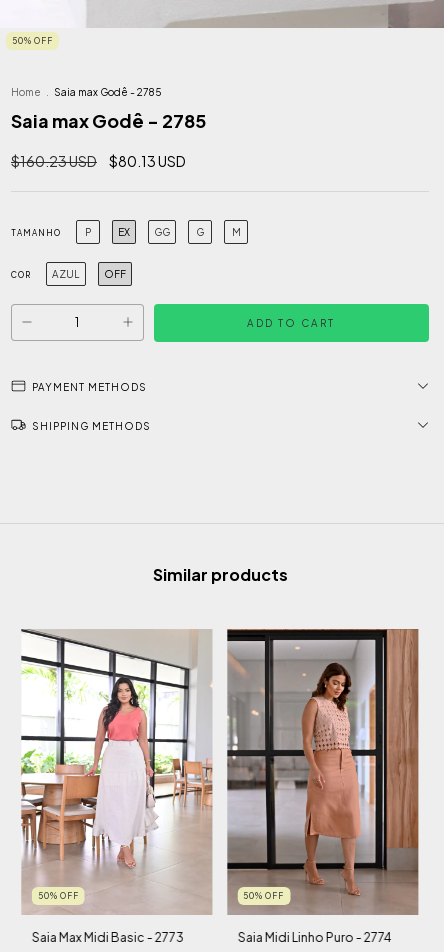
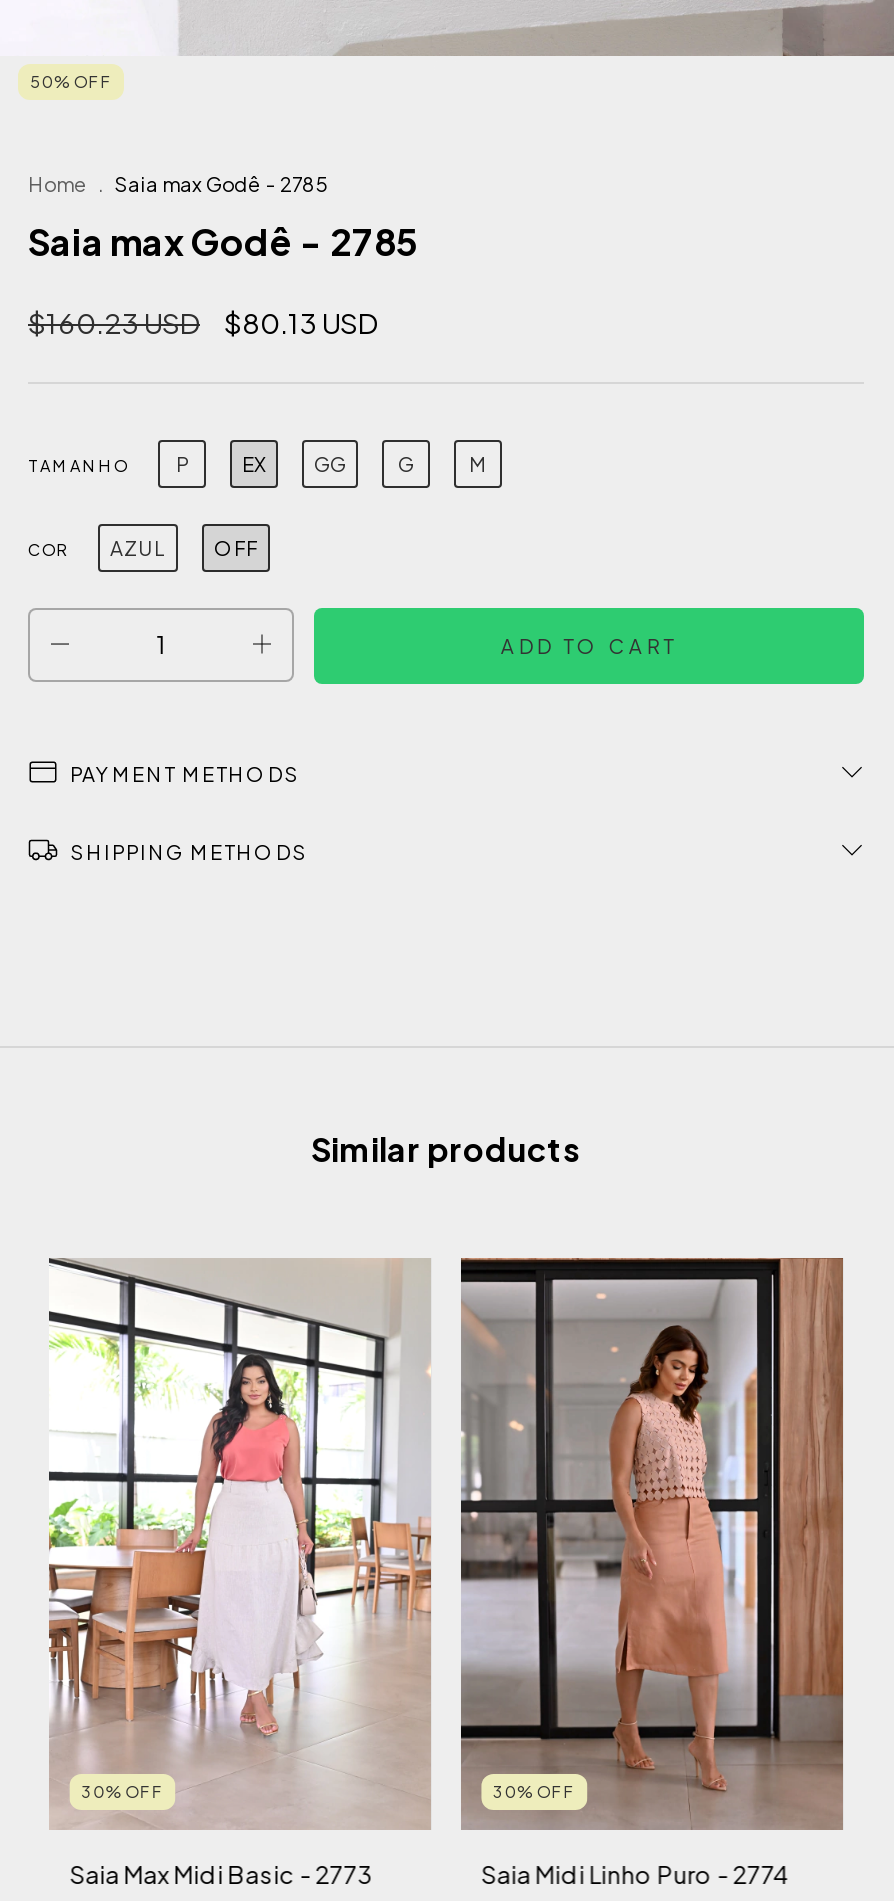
[38,891,79,901] 50% OFF -> [81,1783,163,1803] 30% OFF
[243,891,284,901] 50% OFF -> [493,1783,575,1803] 30% OFF

